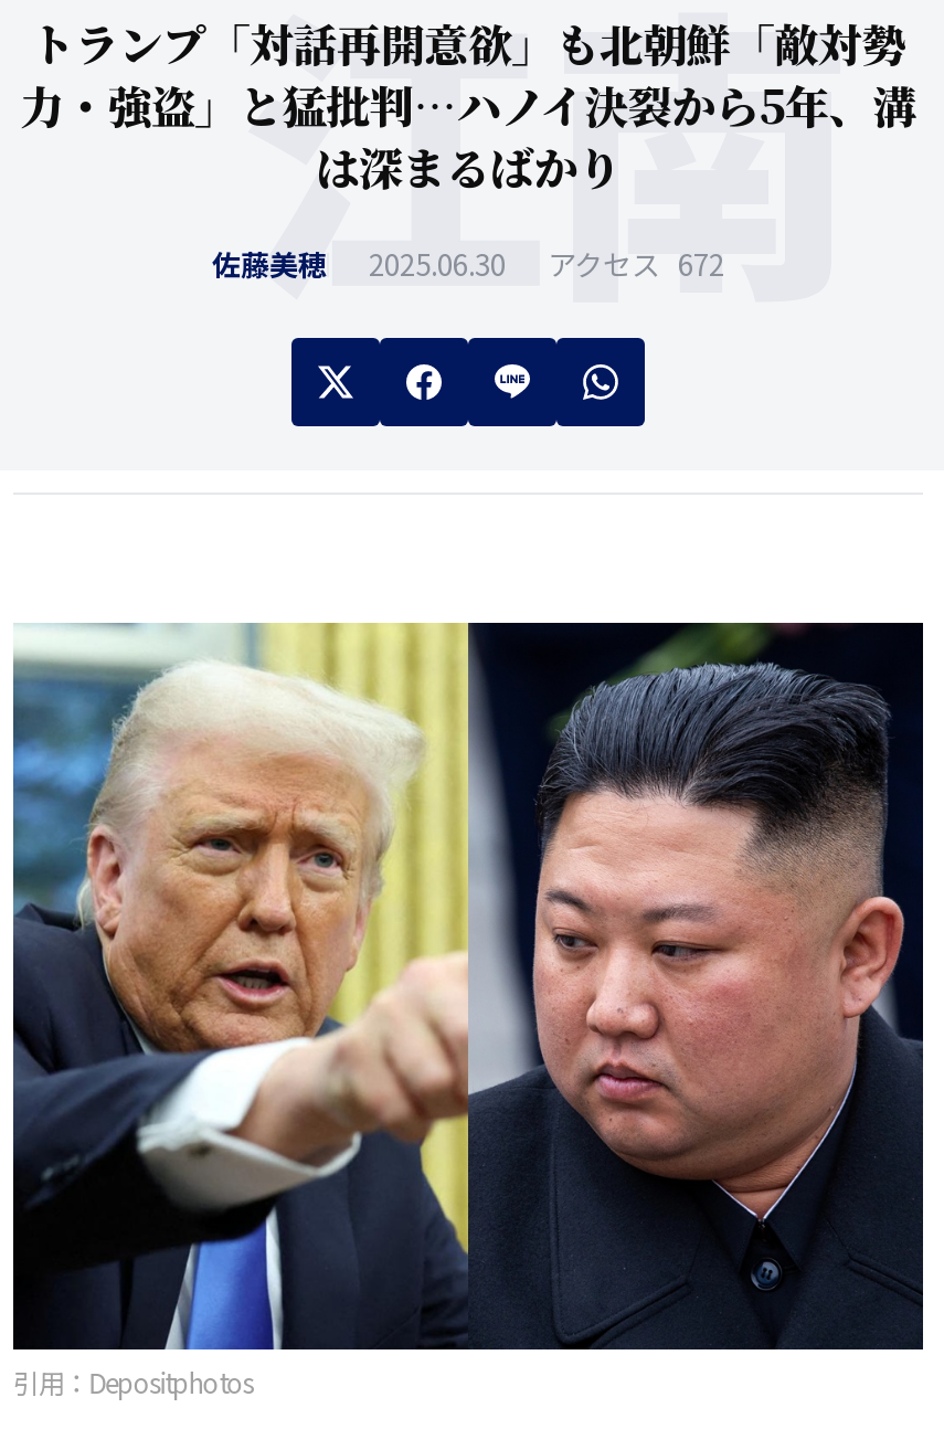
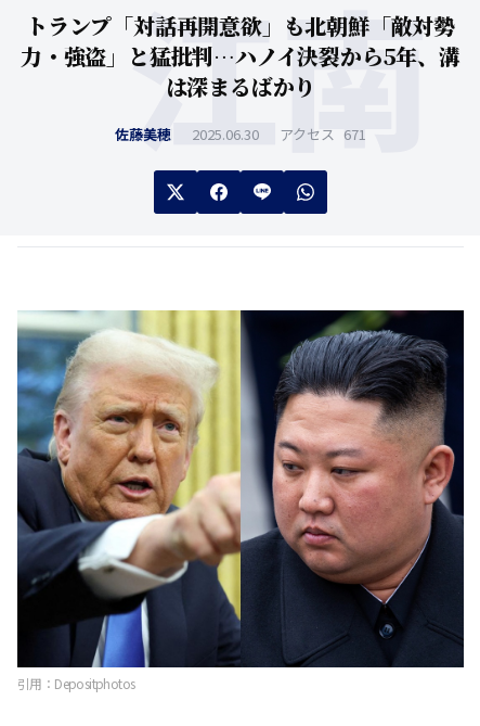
[212,243,724,285] 佐藤美穂 2025.06.30 アクセス 672 -> [115,124,366,144] 佐藤美穂 2025.06.30 アクセス 671

